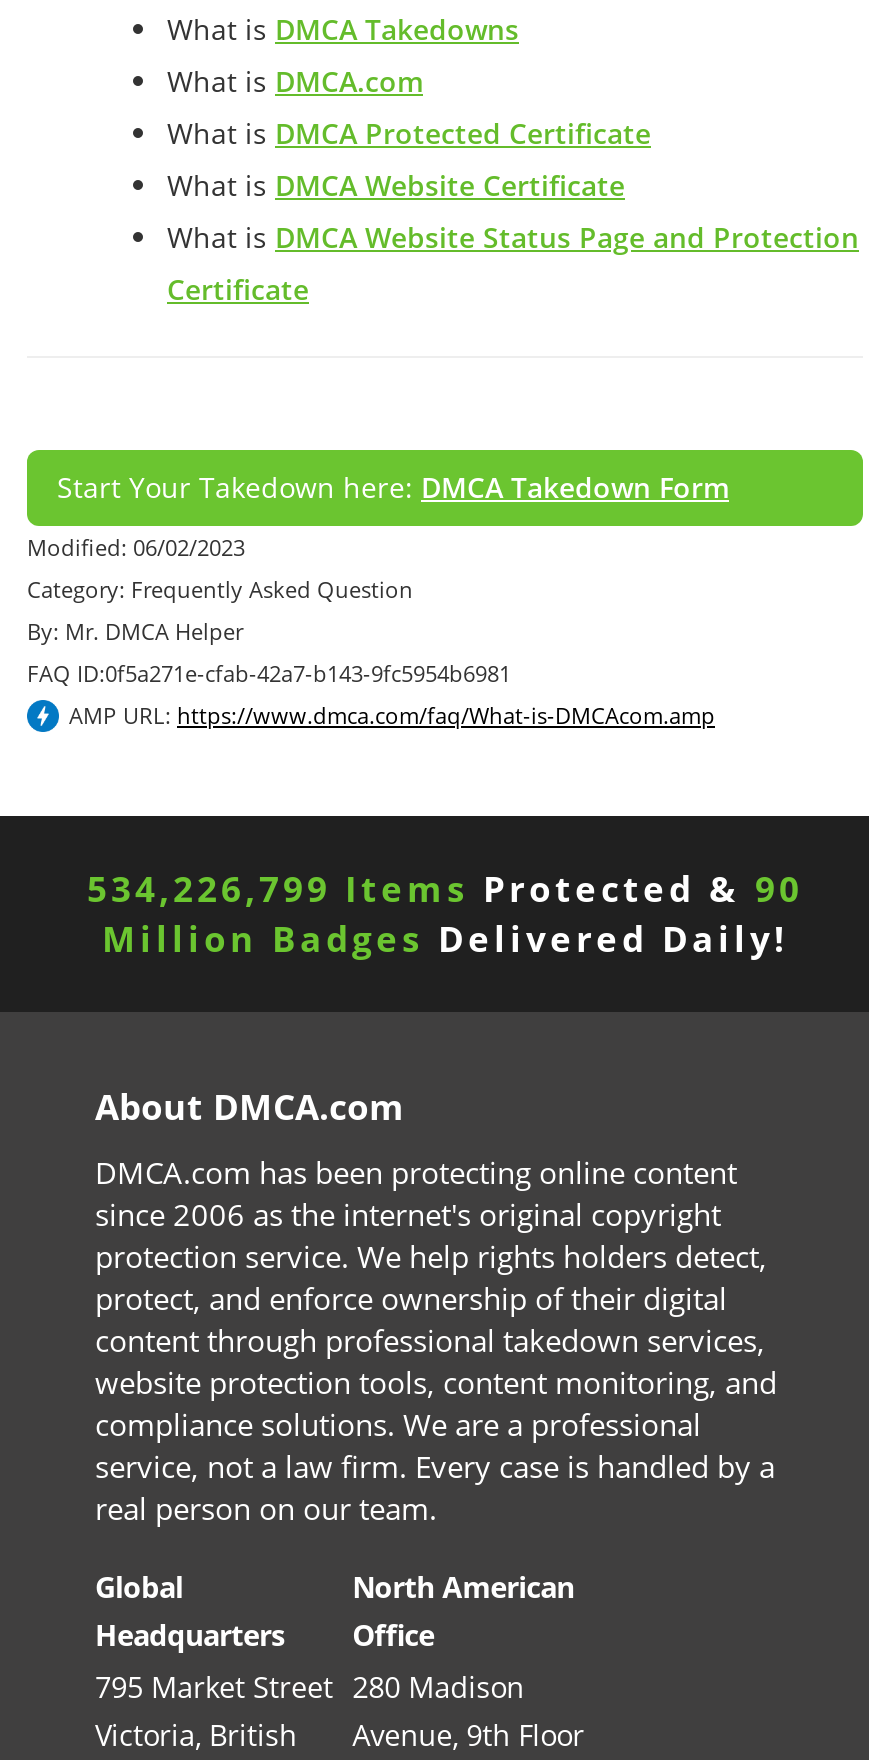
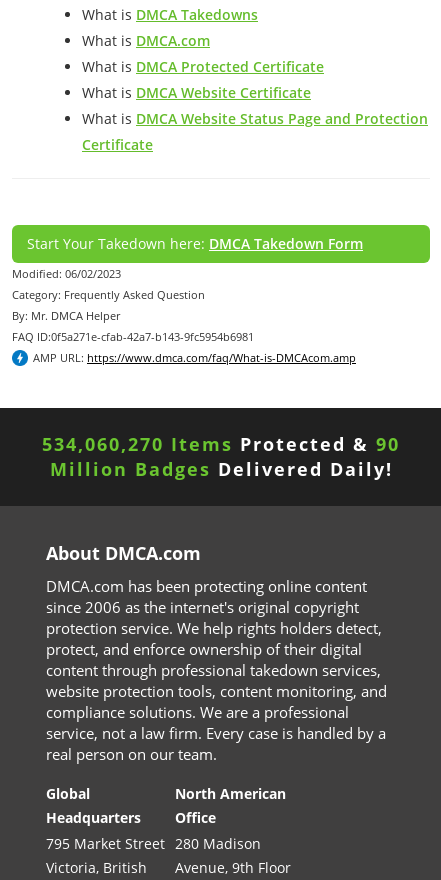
[87,863,803,911] 534,226,799 Items Protected & 90 -> [42,432,400,456] 534,060,270 Items Protected & 90

